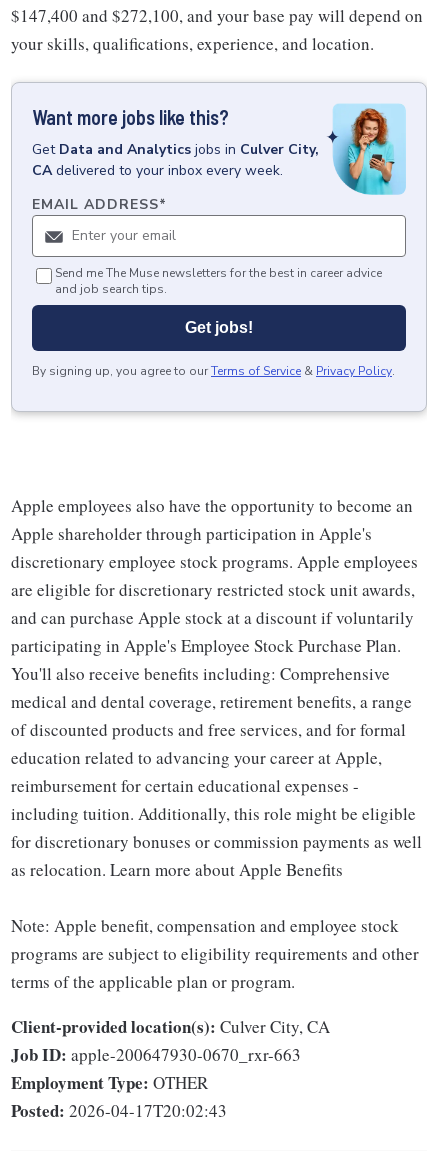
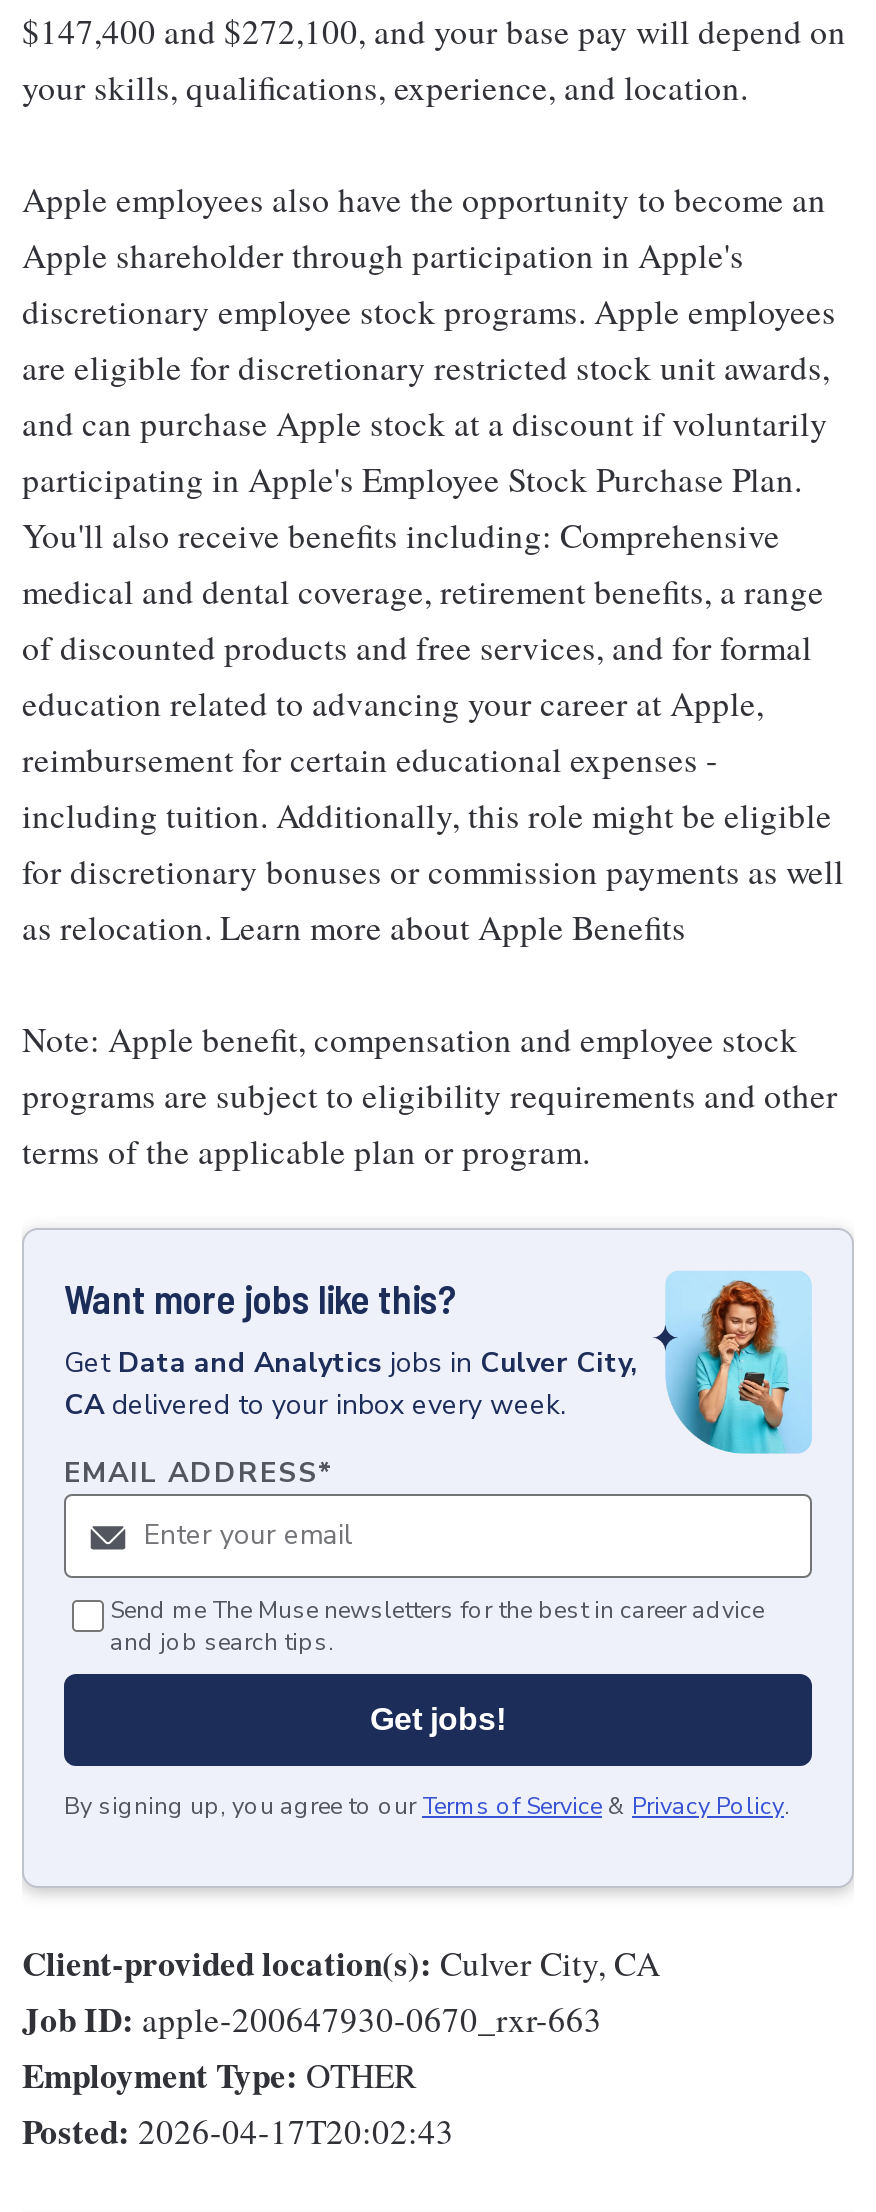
moved [11,82,427,415] -> [22,1228,854,1892]: [image] | Want more jobs like this? | Get Data and Analytics jobs in Culver City, | CA delivered to your inbox every week. | EMAIL ADDRESS*
moved [32,265,395,379] -> [64,1594,790,1822]: Send me The Muse newsletters for the best in career advice | and job search tips. | Get jobs! | By signing up, you agree to our Terms of Service & Privacy Policy.
moved [11,494,422,993] -> [22,176,844,1174]: Apple employees also have the opportunity to become an | Apple shareholder through participation in Apple's | discretionary employee stock programs. Apple employees | ... | programs are subject to eligibility requirements and other | terms of the applicable plan or program.

